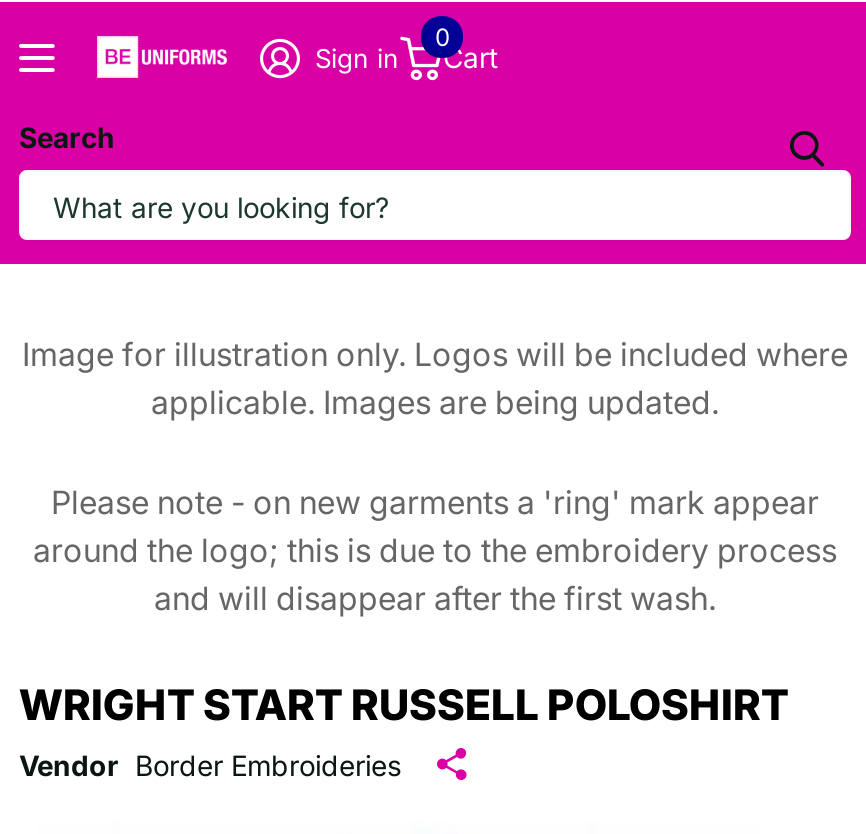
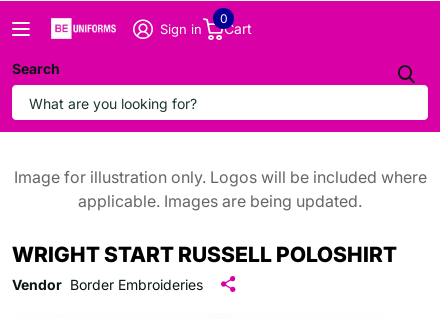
[33,482,837,618] Please note - on new garments a 'ring' mark appear | around the logo; this is due to the embroidery process | and will disappear after the first wash. -> none

